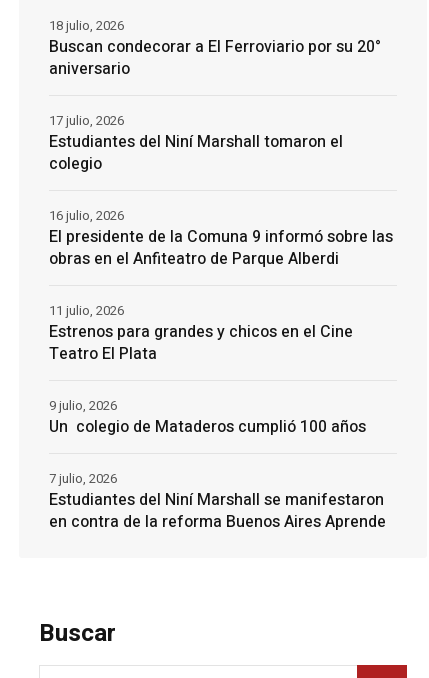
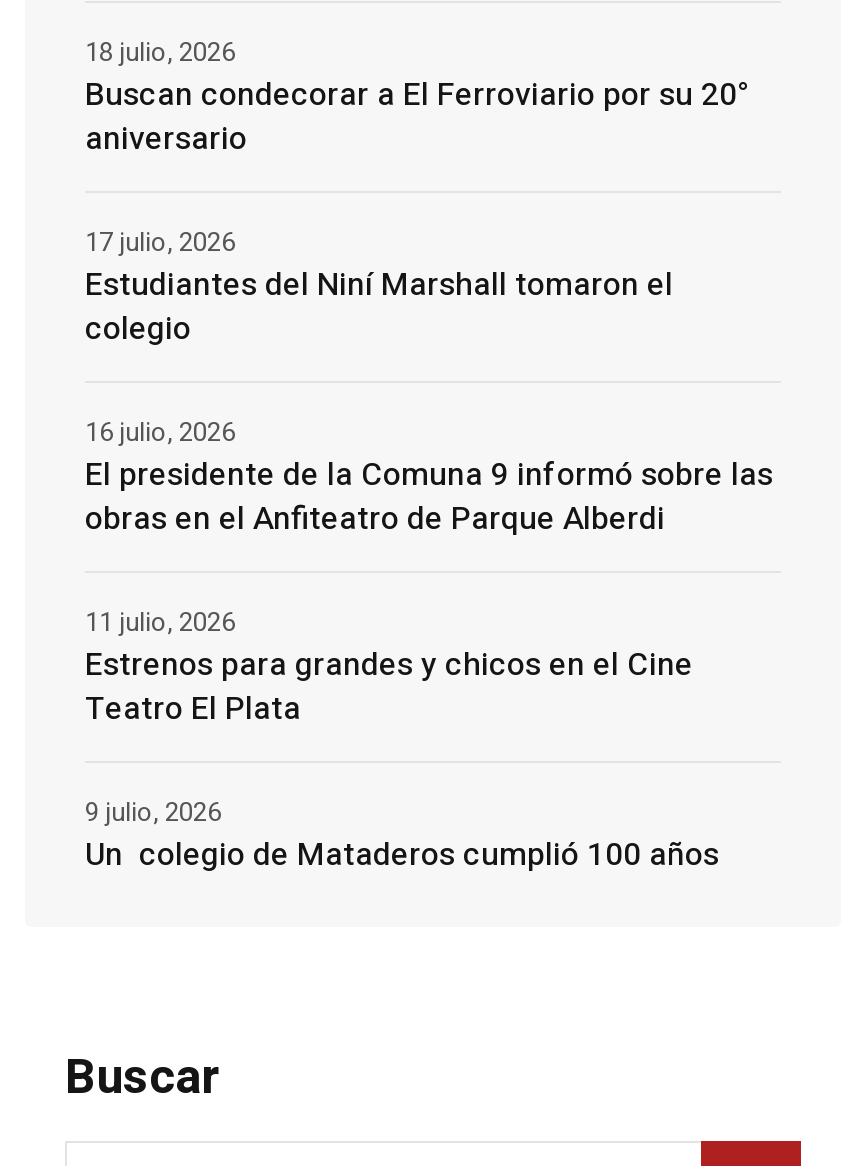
[49,469,117,488] 7 julio, 2026 -> none
[49,488,386,534] Estudiantes del Niní Marshall se manifestaron | en contra de la reforma Buenos Aires Aprende -> none

